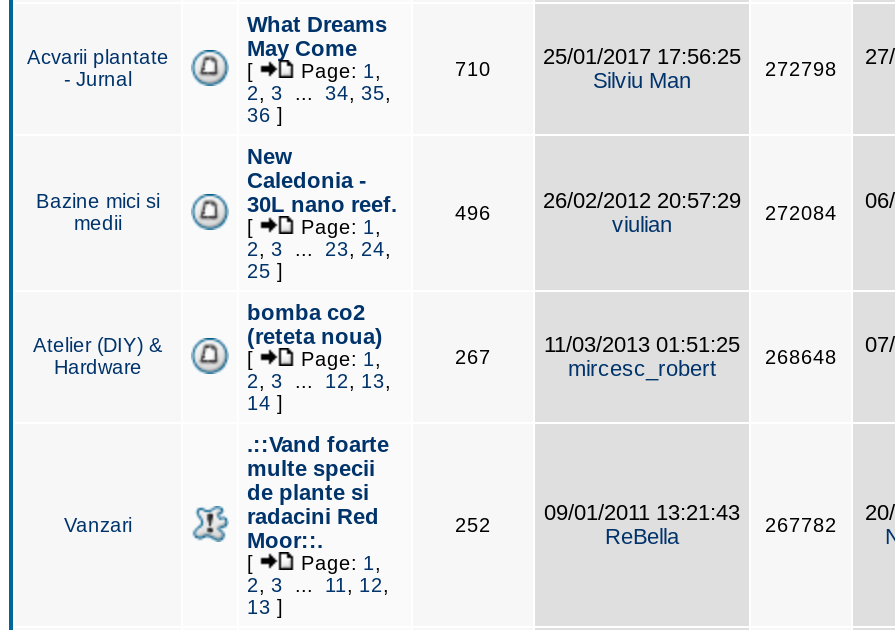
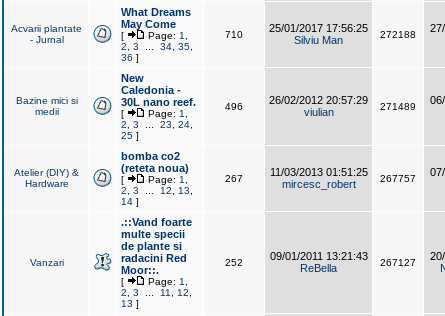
[765,58,837,80] 272798 -> [380,29,416,40] 272188
[765,202,837,224] 272084 -> [380,101,416,112] 271489
[765,346,837,368] 268648 -> [380,173,416,184] 267757
[765,514,837,536] 267782 -> [380,257,416,268] 267127

